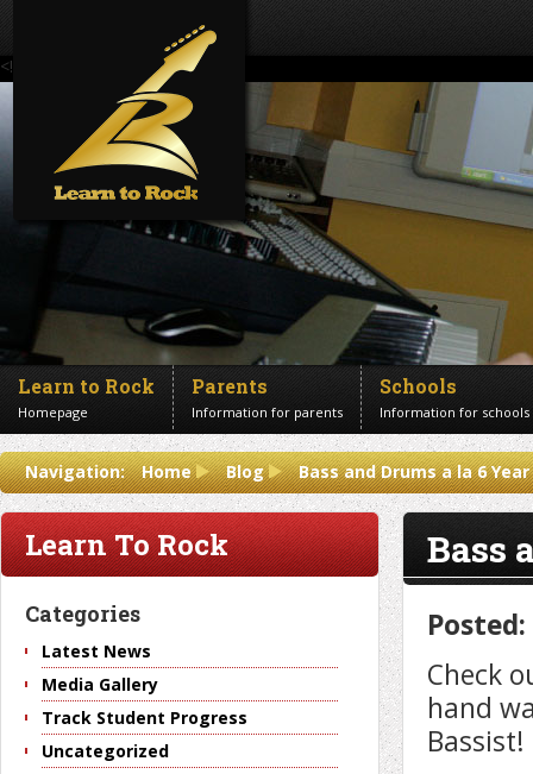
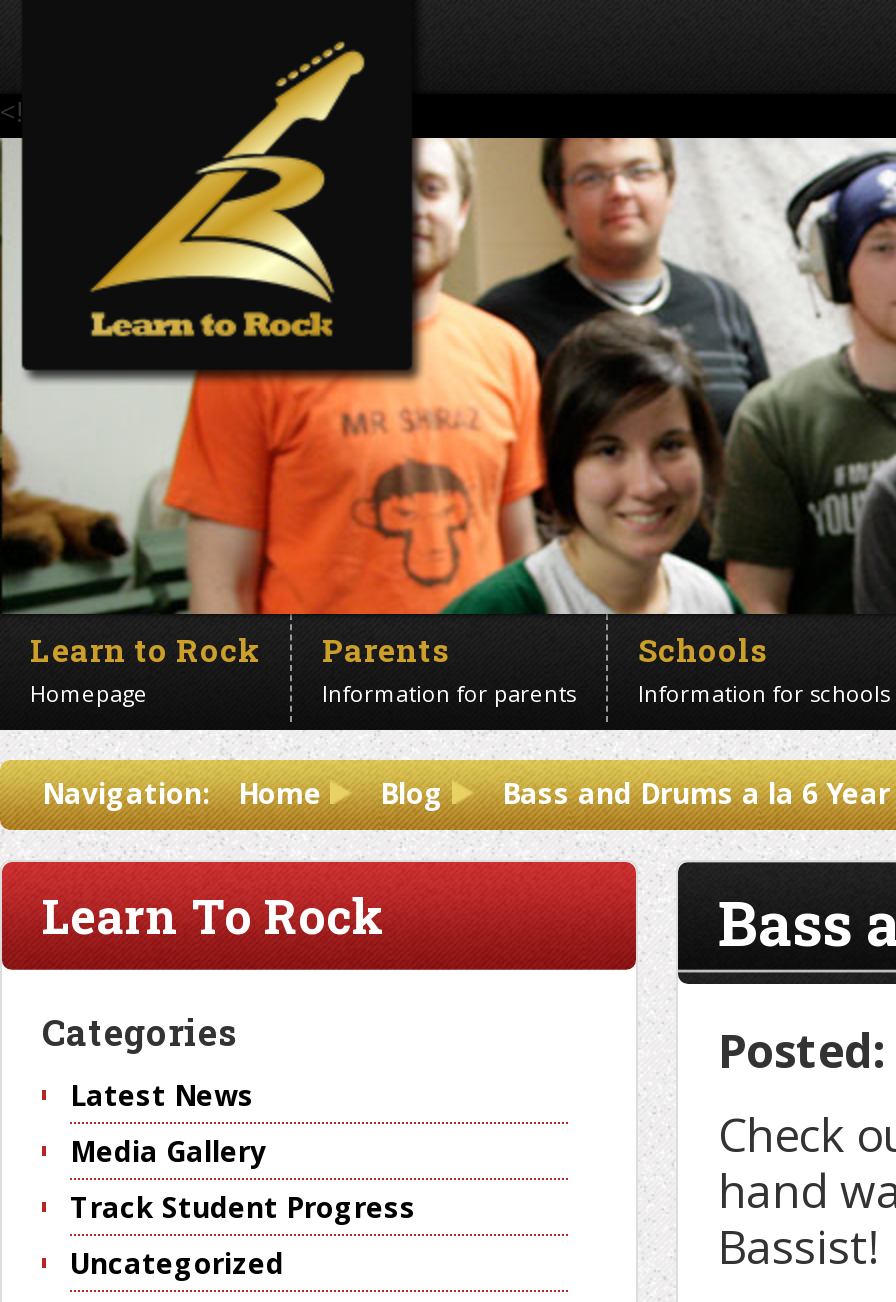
[4,81,529,366] [image] -> [6,136,890,616] [image]

